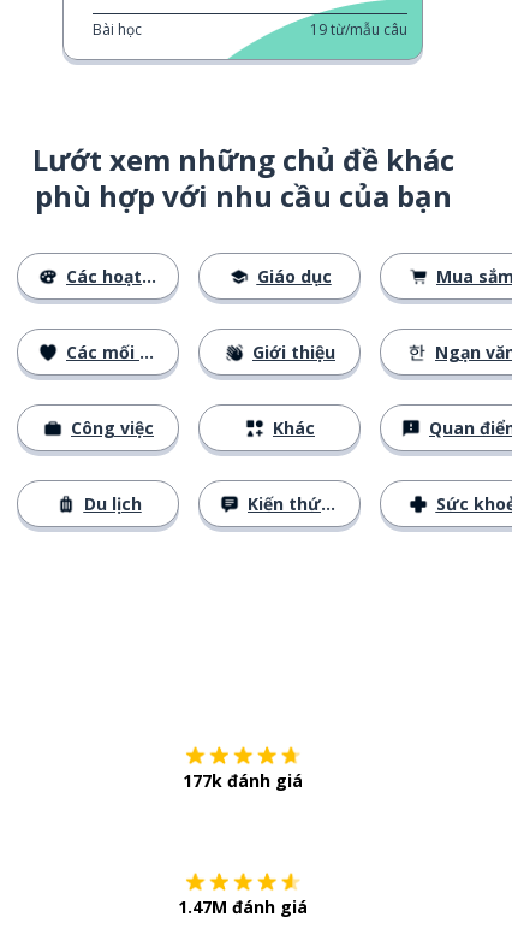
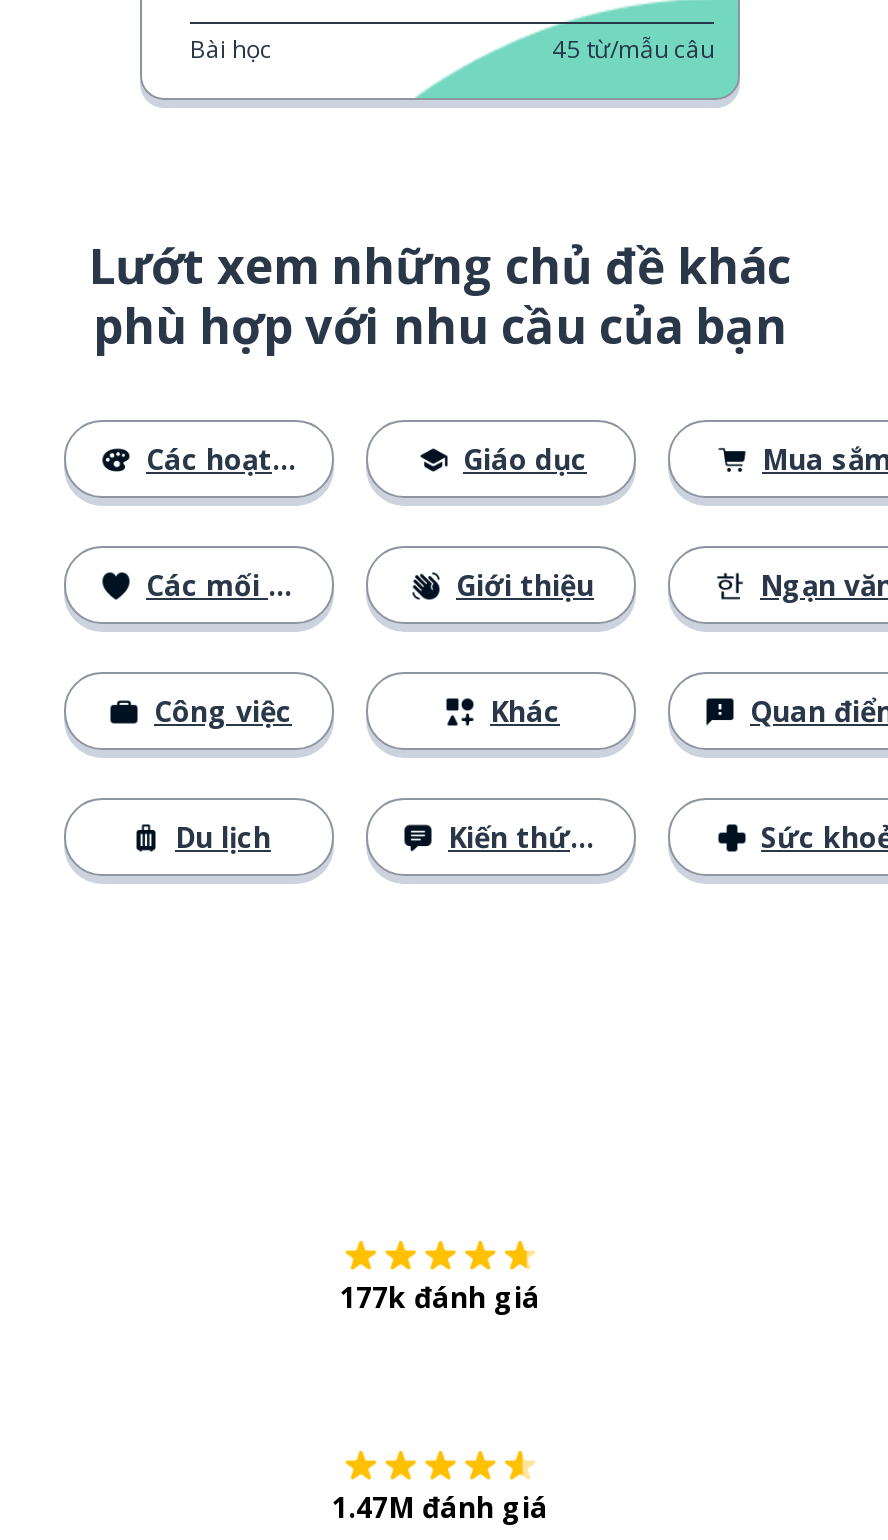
[310,19,407,39] 19 từ/mẫu câu -> [552,32,714,66] 45 từ/mẫu câu

